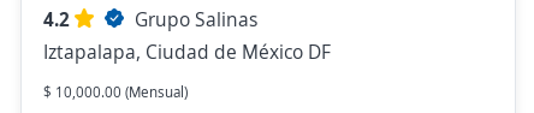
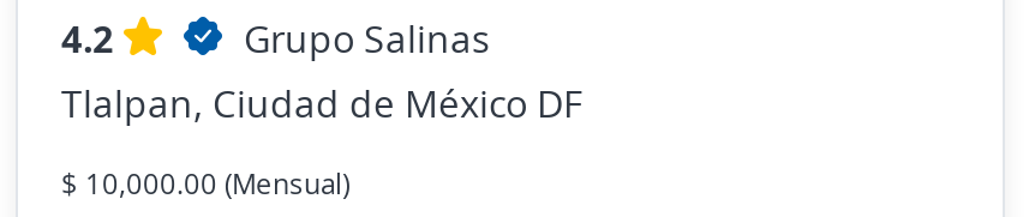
[43,38,331,65] Iztapalapa, Ciudad de México DF -> [61,77,582,129] Tlalpan, Ciudad de México DF

